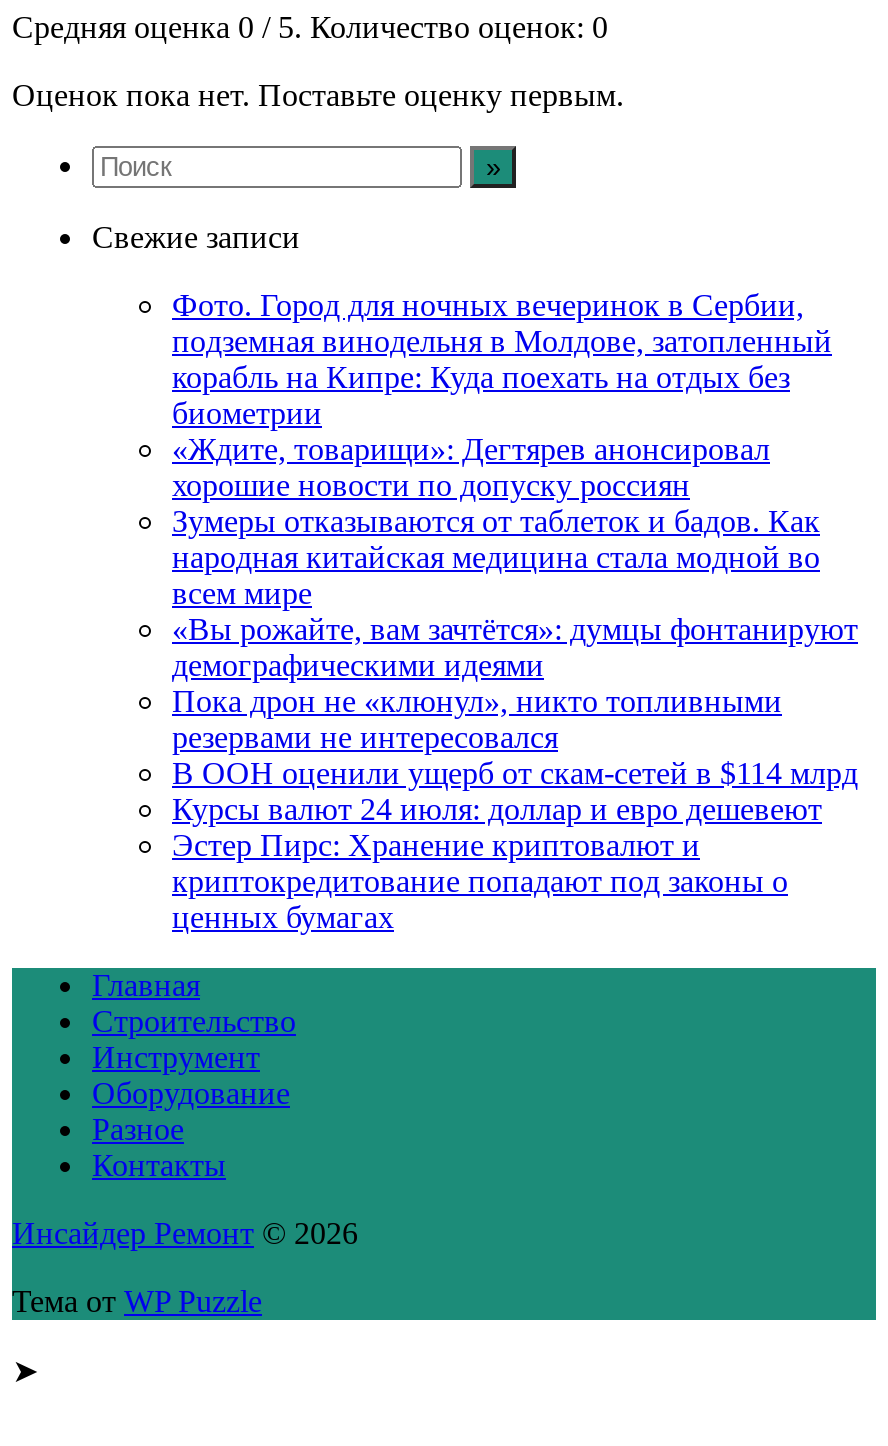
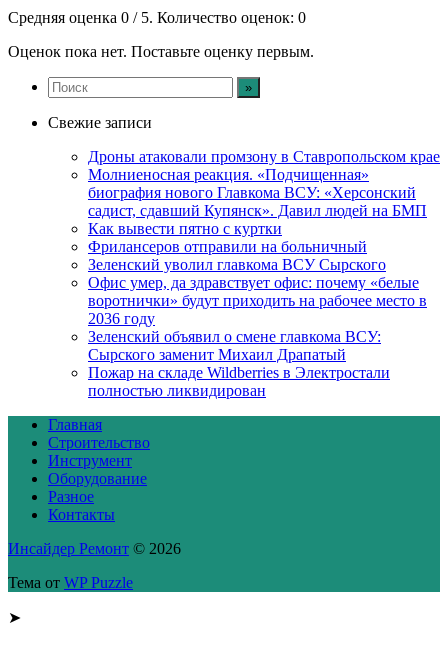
[172,288,858,934] Фото. Город для ночных вечеринок в Сербии, | подземная винодельня в Молдове, затопленный | корабль на Кипре: Куда поехать на отдых без | биометрии | «Ждите, товарищи»: Дегтярев анонсировал | хорошие новости по допуску россиян | Зумеры отказываются от таблеток и бадов. Как | народная китайская медицина стала модной во | всем мире | «Вы рожайте, вам зачтётся»: думцы фонтанируют | демографическими идеями | Пока дрон не «клюнул», никто топливными | резервами не интересовался | В ООН оценили ущерб от скам-сетей в $114 млрд | Курсы валют 24 июля: доллар и евро дешевеют | Эстер Пирс: Хранение криптовалют и | криптокредитование попадают под законы о | ценных бумагах -> [88,148,440,399] Дроны атаковали промзону в Ставропольском крае | Молниеносная реакция. «Подчищенная» | биография нового Главкома ВСУ: «Херсонский | садист, сдавший Купянск». Давил людей на БМП | Как вывести пятно с куртки | Фрилансеров отправили на больничный | Зеленский уволил главкома ВСУ Сырского | Офис умер, да здравствует офис: почему «белые | воротнички» будут приходить на рабочее место в | 2036 году | Зеленский объявил о смене главкома ВСУ: | Сырского заменит Михаил Драпатый | Пожар на складе Wildberries в Электростали | полностью ликвидирован

